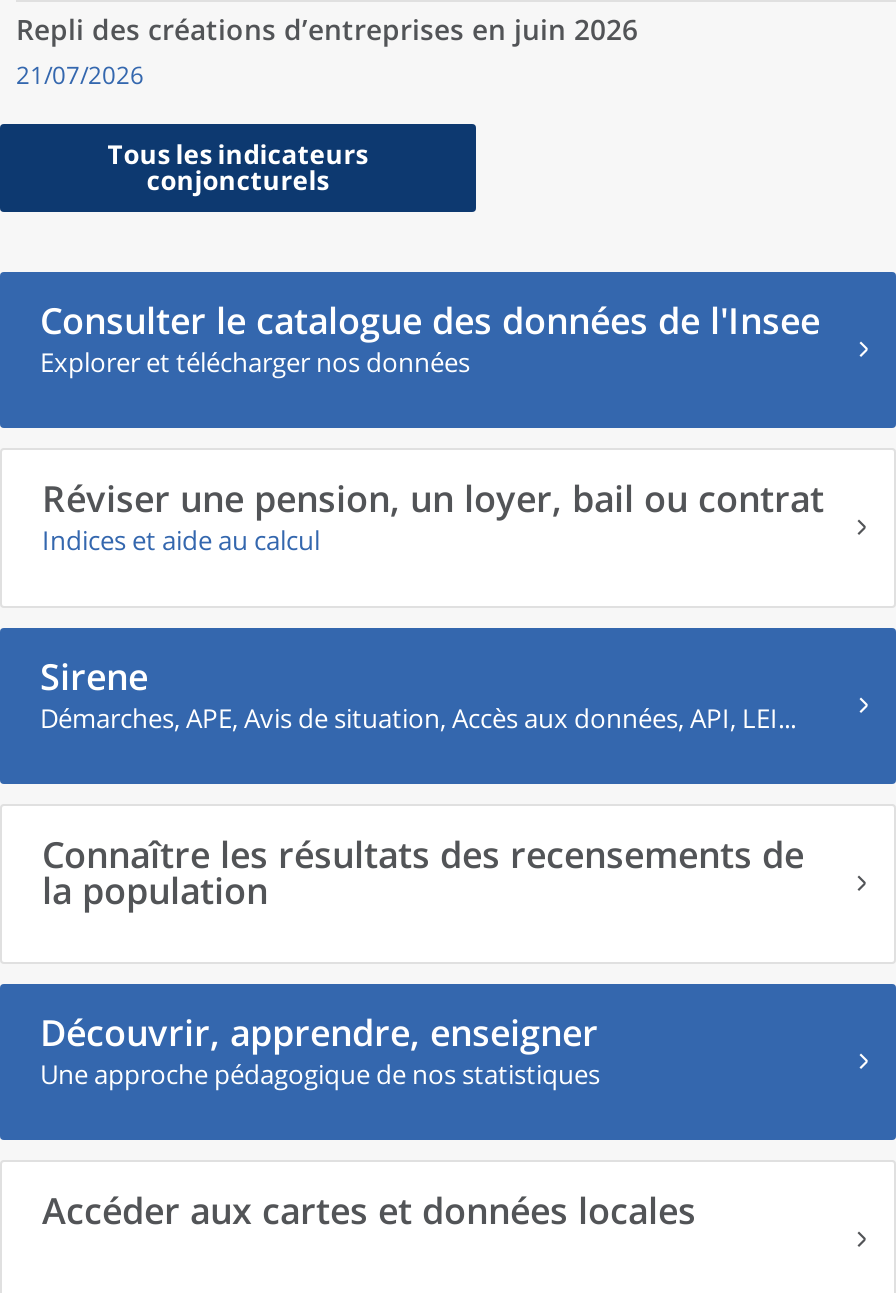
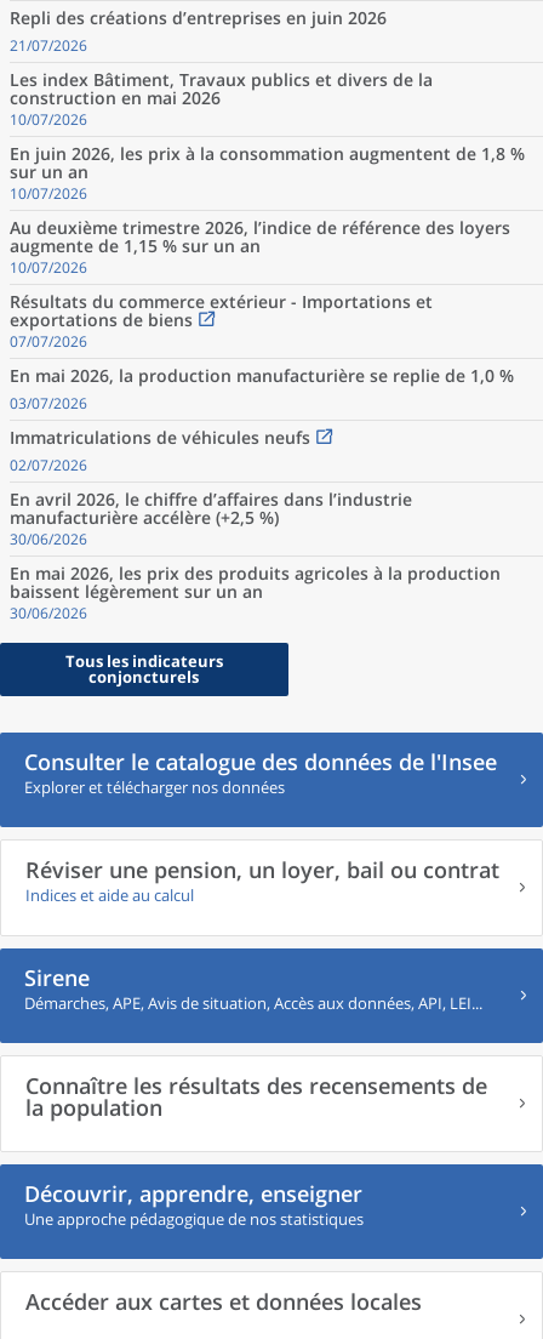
none -> [10,68,525,623] Les index Bâtiment, Travaux publics et divers de la | construction en mai 2026 | 10/07/2026 | En juin 2026, les prix à la consommation augmentent de 1,8 % | sur un an | 10/07/2026 | Au deuxième trimestre 2026, l’indice de référence des loyers | augmente de 1,15 % sur un an | 10/07/2026 | Résultats du commerce extérieur - Importations et | exportations de biens | 07/07/2026 | En mai 2026, la production manufacturière se replie de 1,0 % | 03/07/2026 | Immatriculations de véhicules neufs | 02/07/2026 | En avril 2026, le chiffre d’affaires dans l’industrie | manufacturière accélère (+2,5 %) | 30/06/2026 | En mai 2026, les prix des produits agricoles à la production | baissent légèrement sur un an | 30/06/2026

